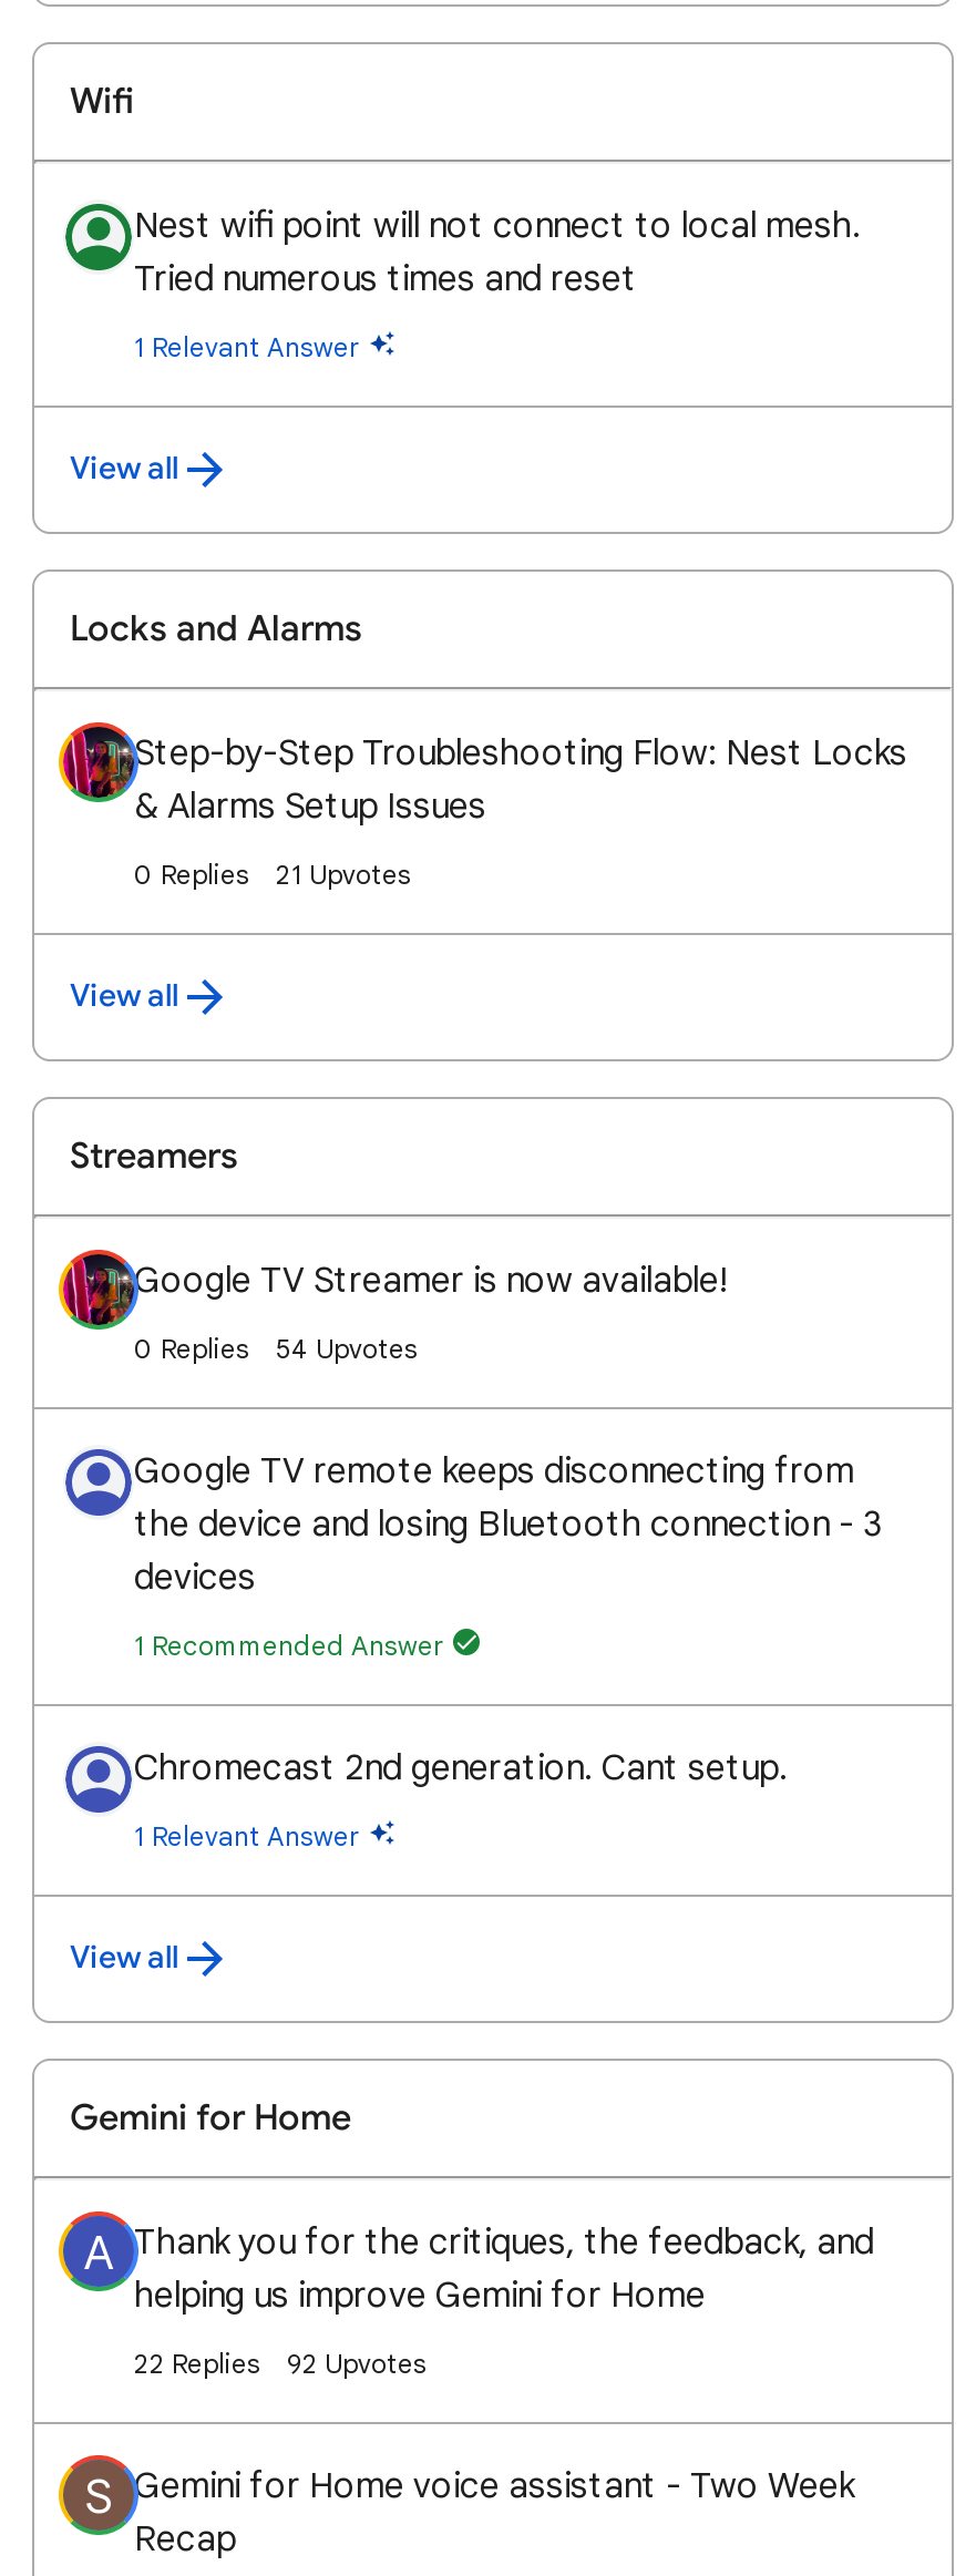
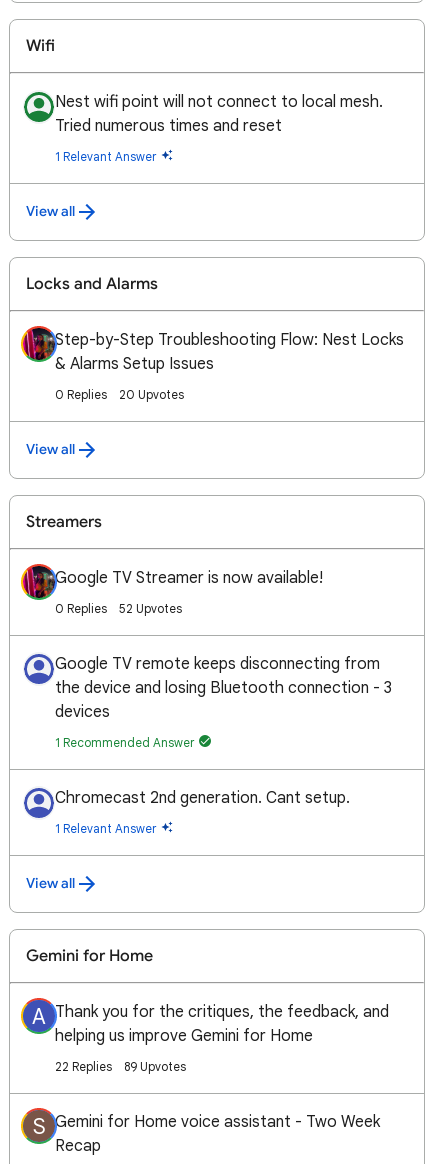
[276,858,411,891] 21 Upvotes -> [119,387,184,402] 20 Upvotes
[276,1332,418,1365] 54 Upvotes -> [119,601,182,616] 52 Upvotes
[134,2347,427,2380] 22 Replies 92 Upvotes -> [55,1059,186,1074] 22 Replies 89 Upvotes

